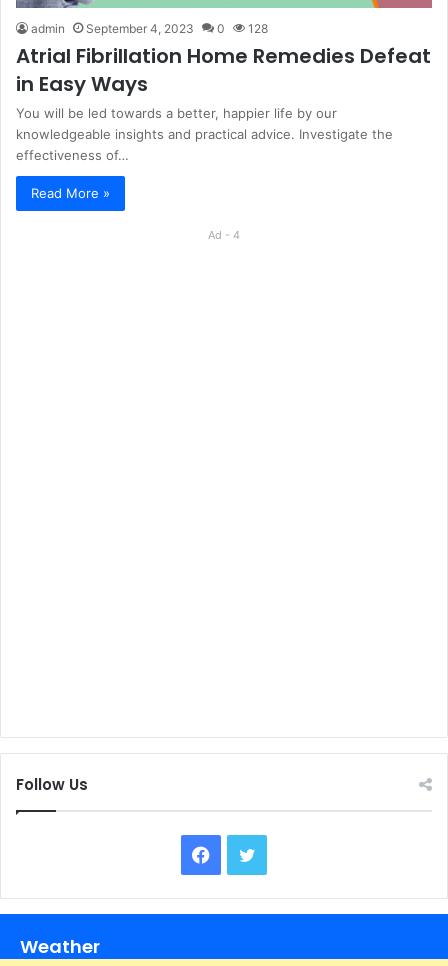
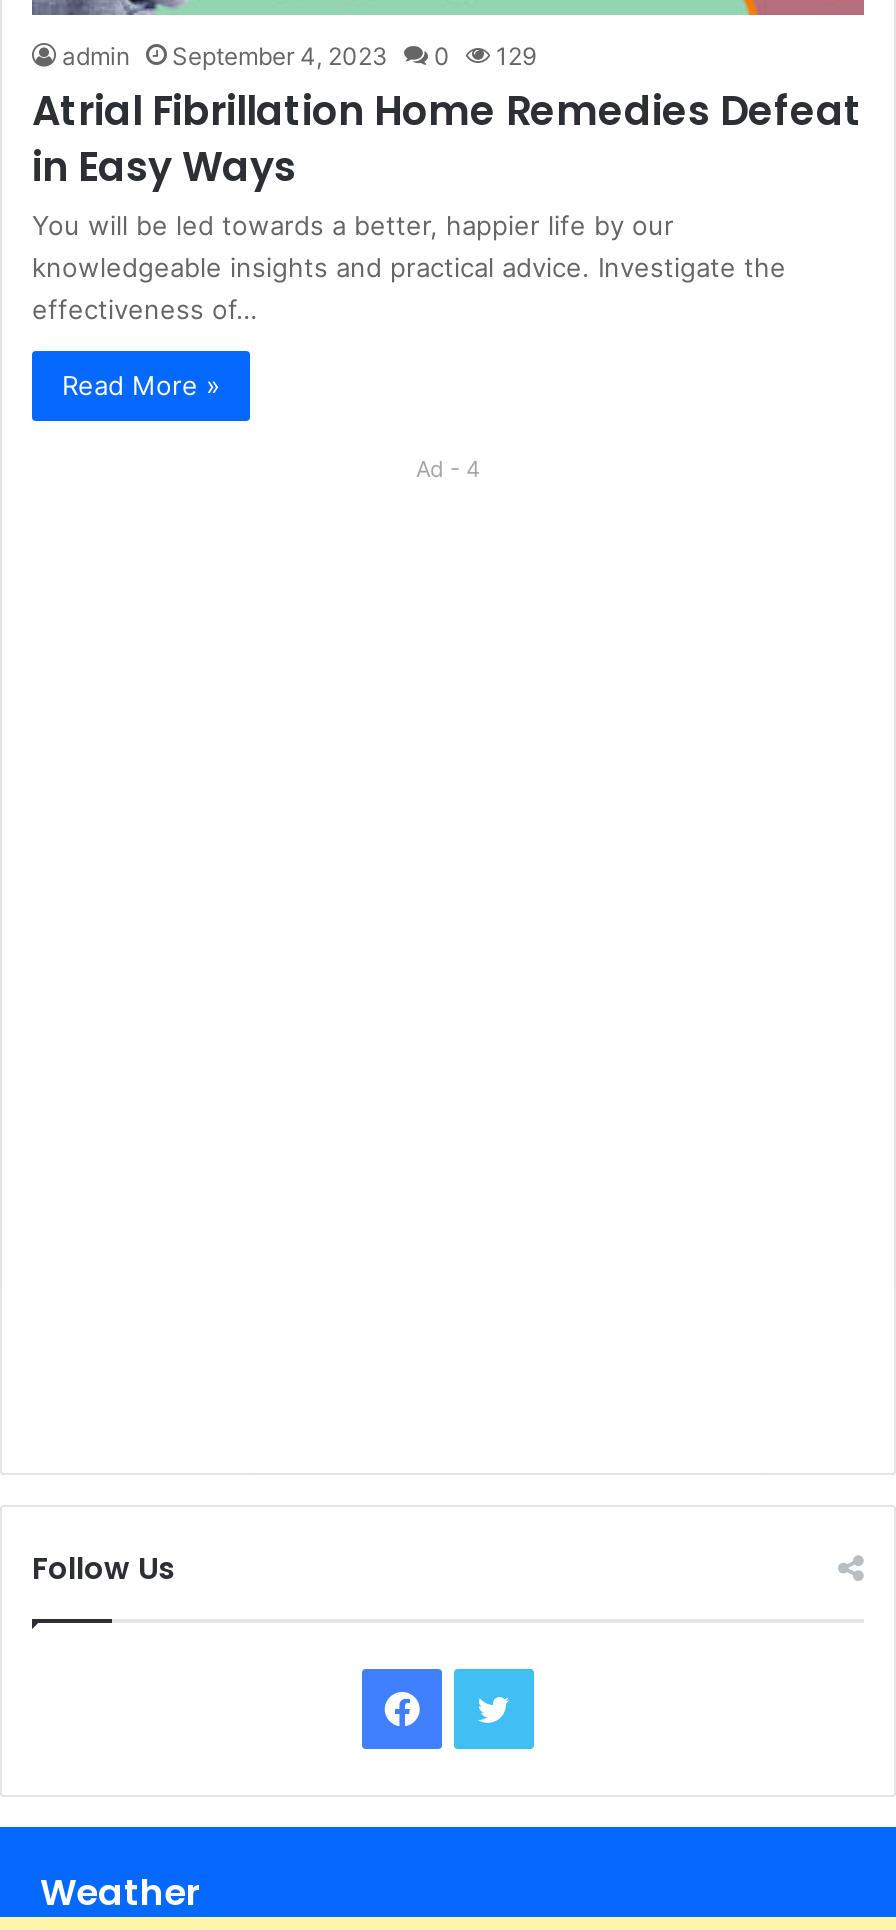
[31,21,268,36] admin September 4, 2023 0 128 -> [62,41,536,71] admin September 4, 2023 0 129

